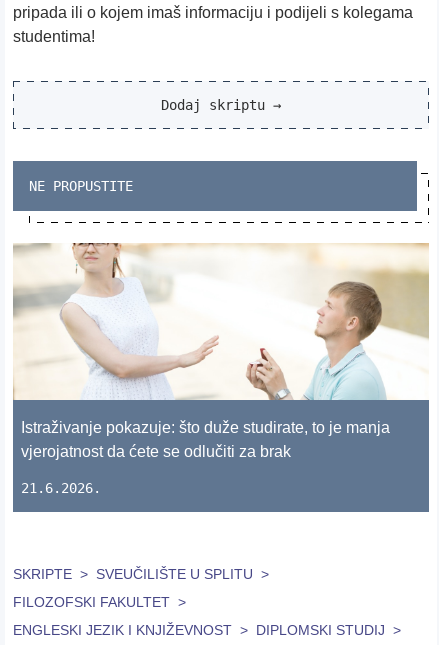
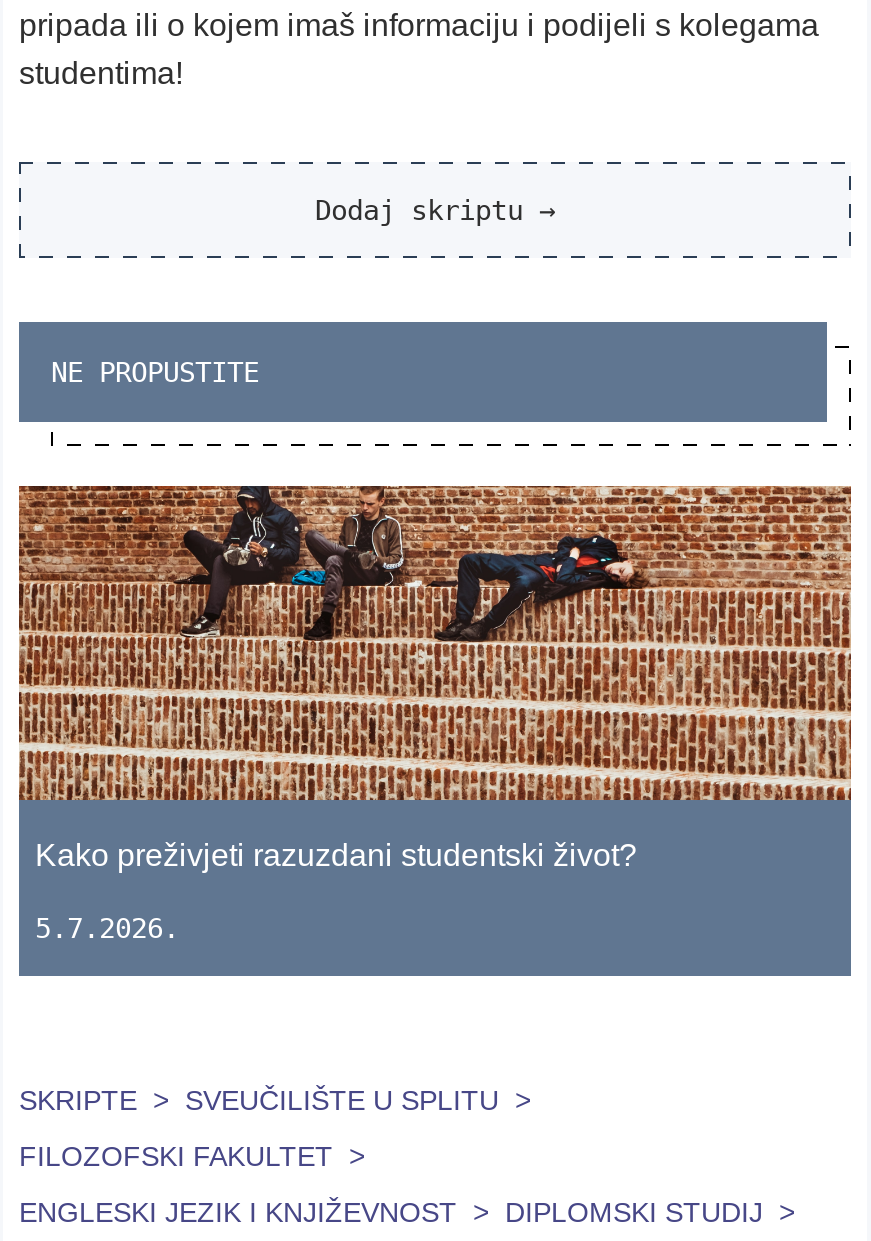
[12,242,429,460] [image] | Istraživanje pokazuje: što duže studirate, to je manja | vjerojatnost da ćete se odlučiti za brak -> [17,484,853,872] [image] | Kako preživjeti razuzdani studentski život?
[21,480,101,496] 21.6.2026. -> [35,912,179,944] 5.7.2026.

